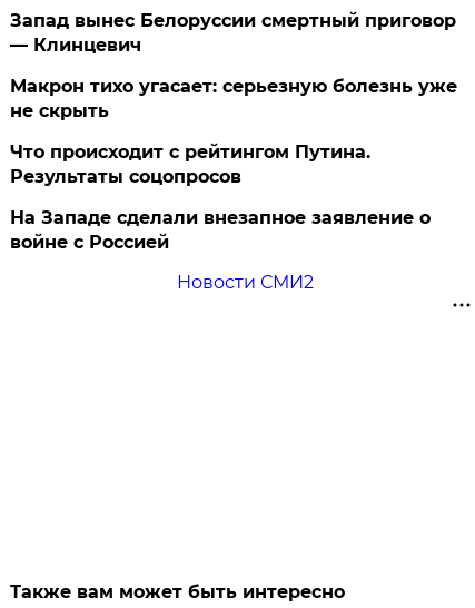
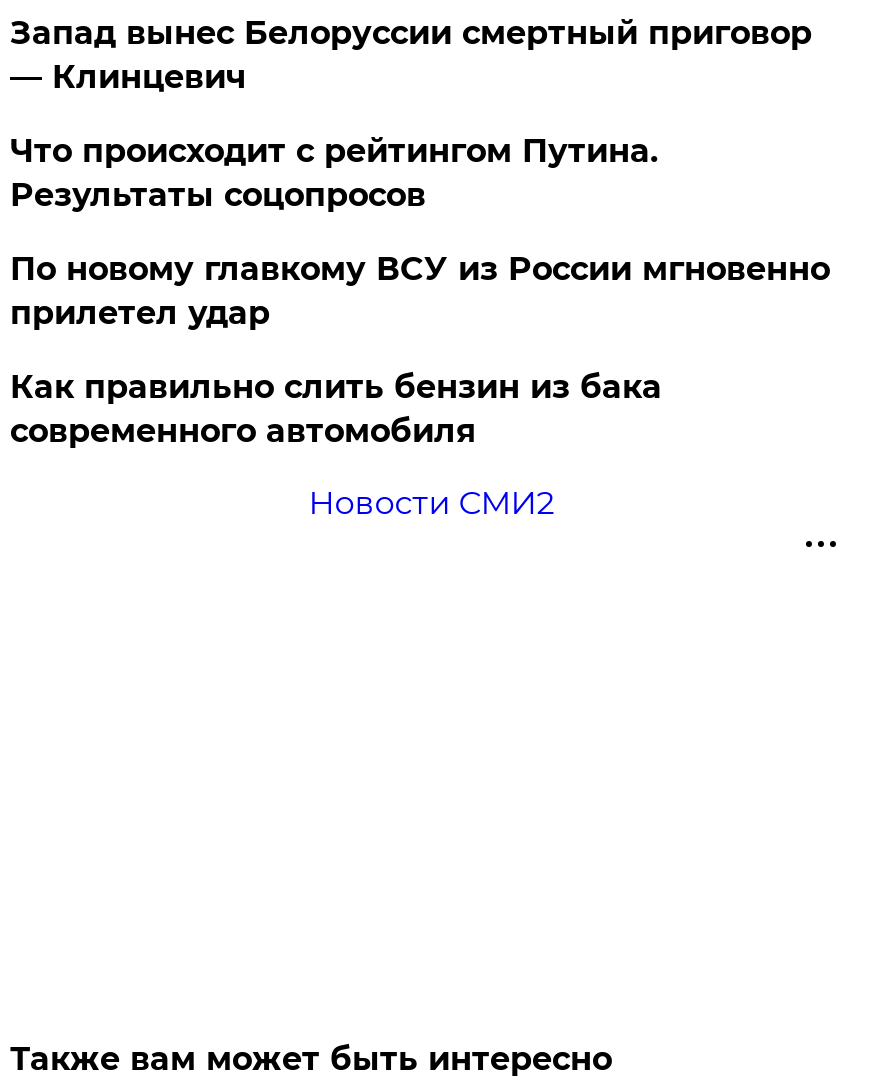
[10,75,458,121] Макрон тихо угасает: серьезную болезнь уже | не скрыть -> none
moved [10,141,371,187] -> [10,131,658,213]: Что происходит с рейтингом Путина. | Результаты соцопросов
[10,207,431,252] На Западе сделали внезапное заявление о | войне с Россией -> [10,249,830,449] По новому главкому ВСУ из России мгновенно | прилетел удар | Как правильно слить бензин из бака | современного автомобиля

